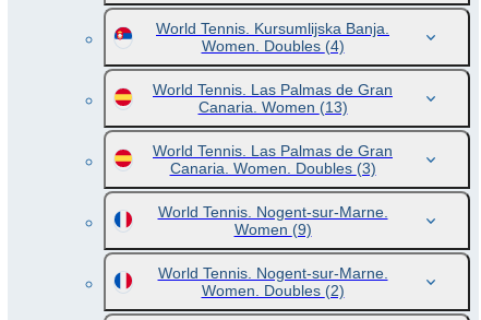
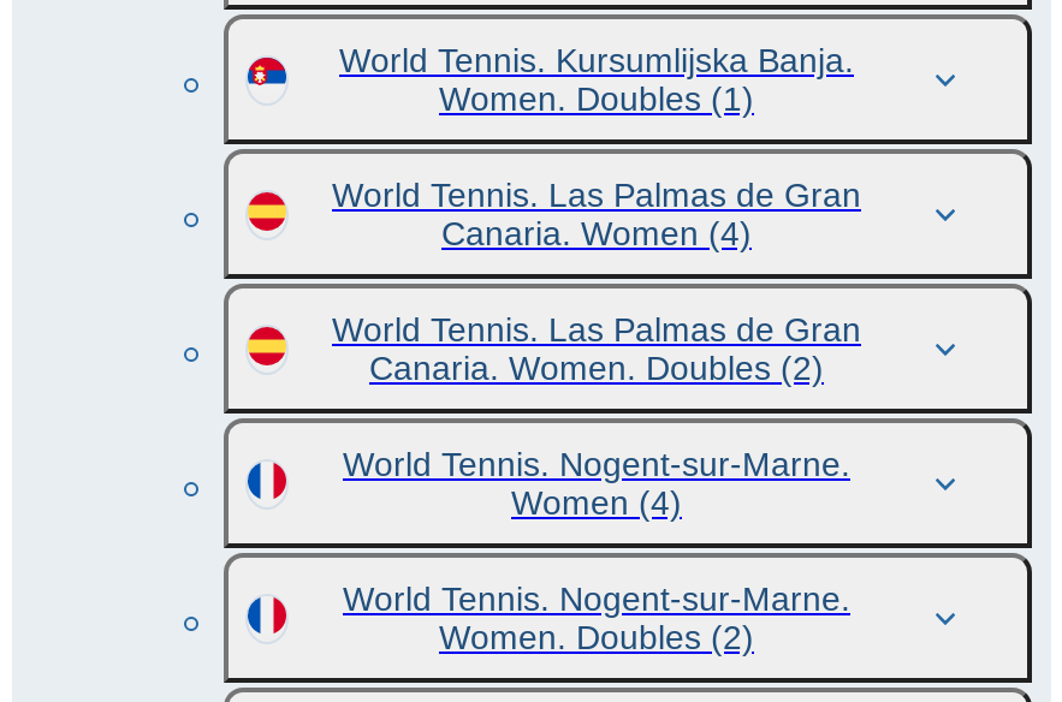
[201,37,344,55] Women. Doubles (4) -> [439,79,754,118] Women. Doubles (1)
[198,98,347,116] Canaria. Women (13) -> [441,214,752,252] Canaria. Women (4)
[170,159,376,177] Canaria. Women. Doubles (3) -> [369,349,824,387] Canaria. Women. Doubles (2)
[234,221,311,238] Women (9) -> [511,483,682,522] Women (4)

